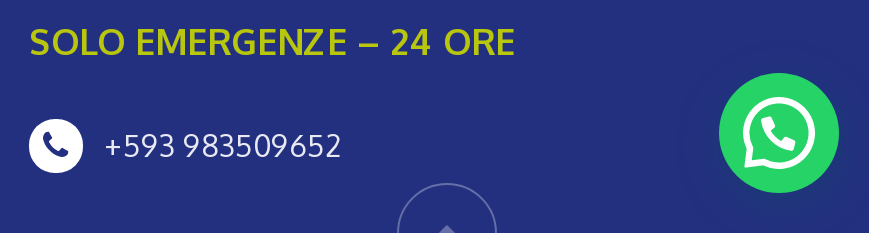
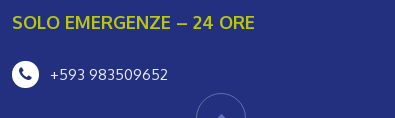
[717,71,841,195] [image] -> none

